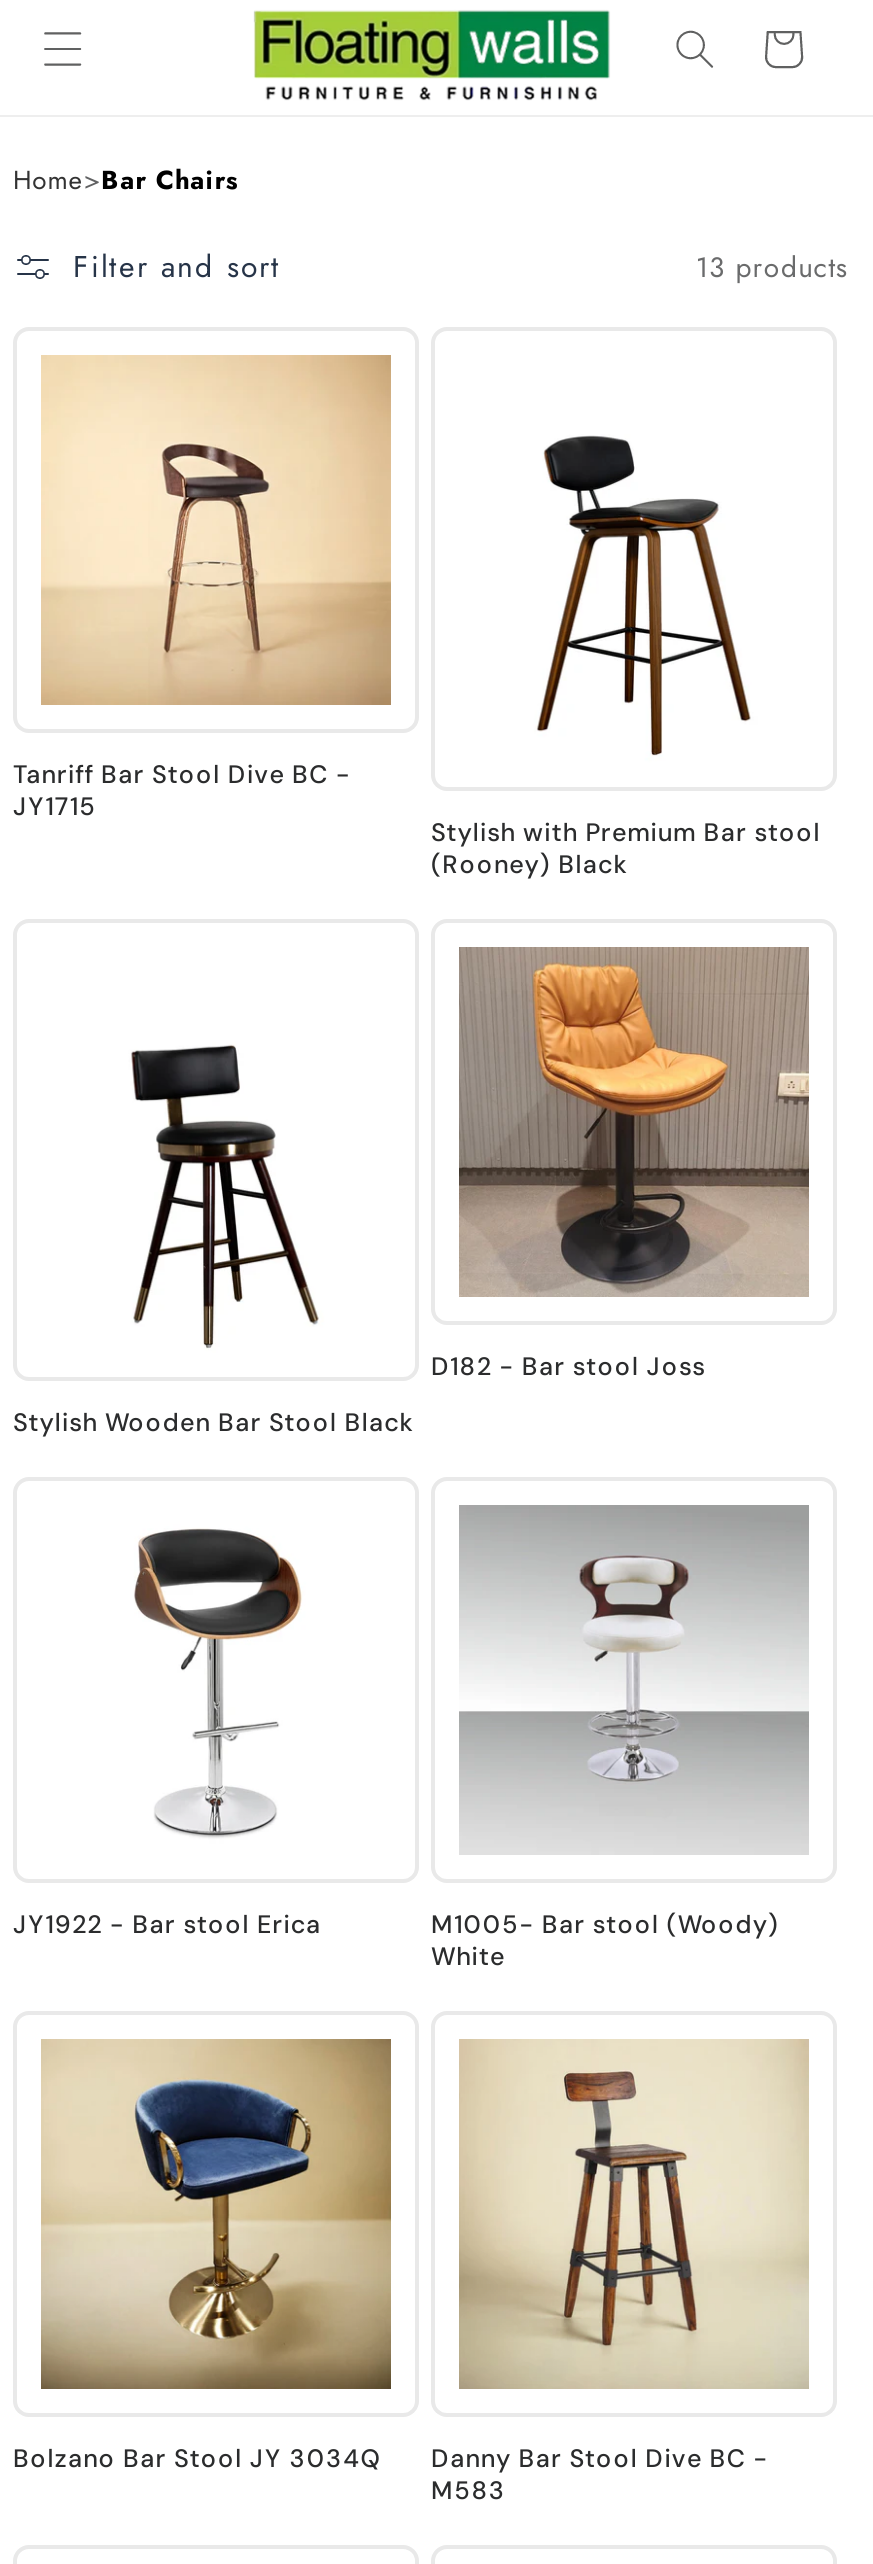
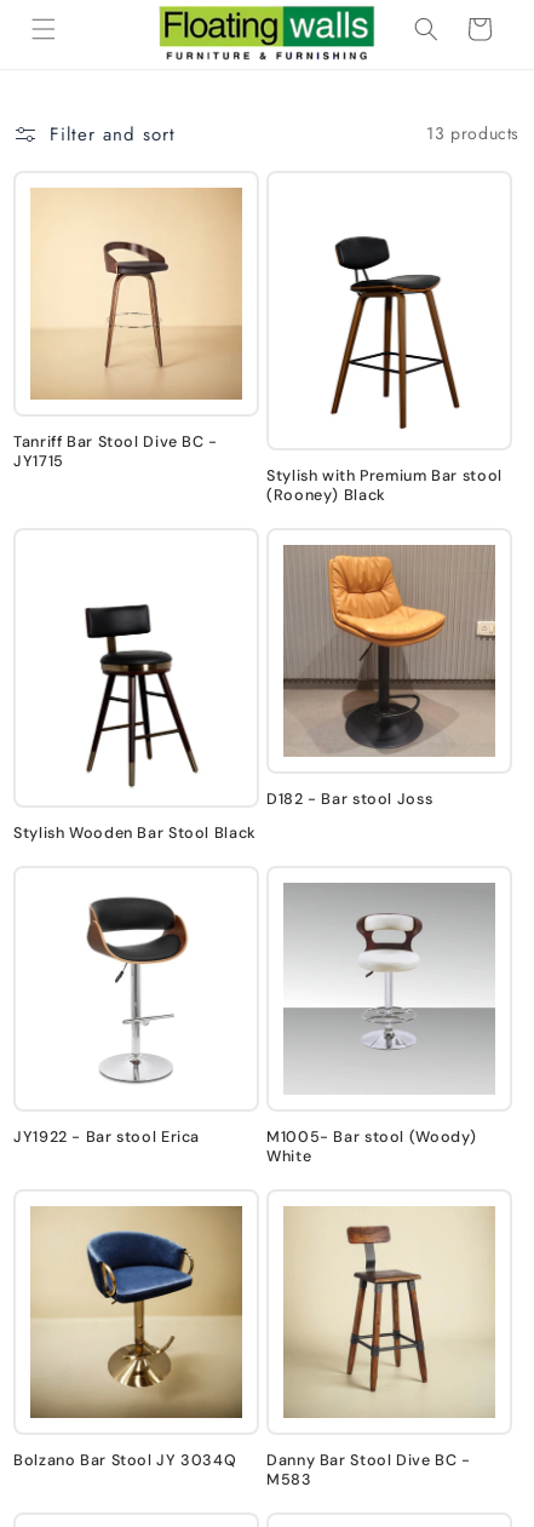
[13,162,239,200] Home>Bar Chairs -> none

